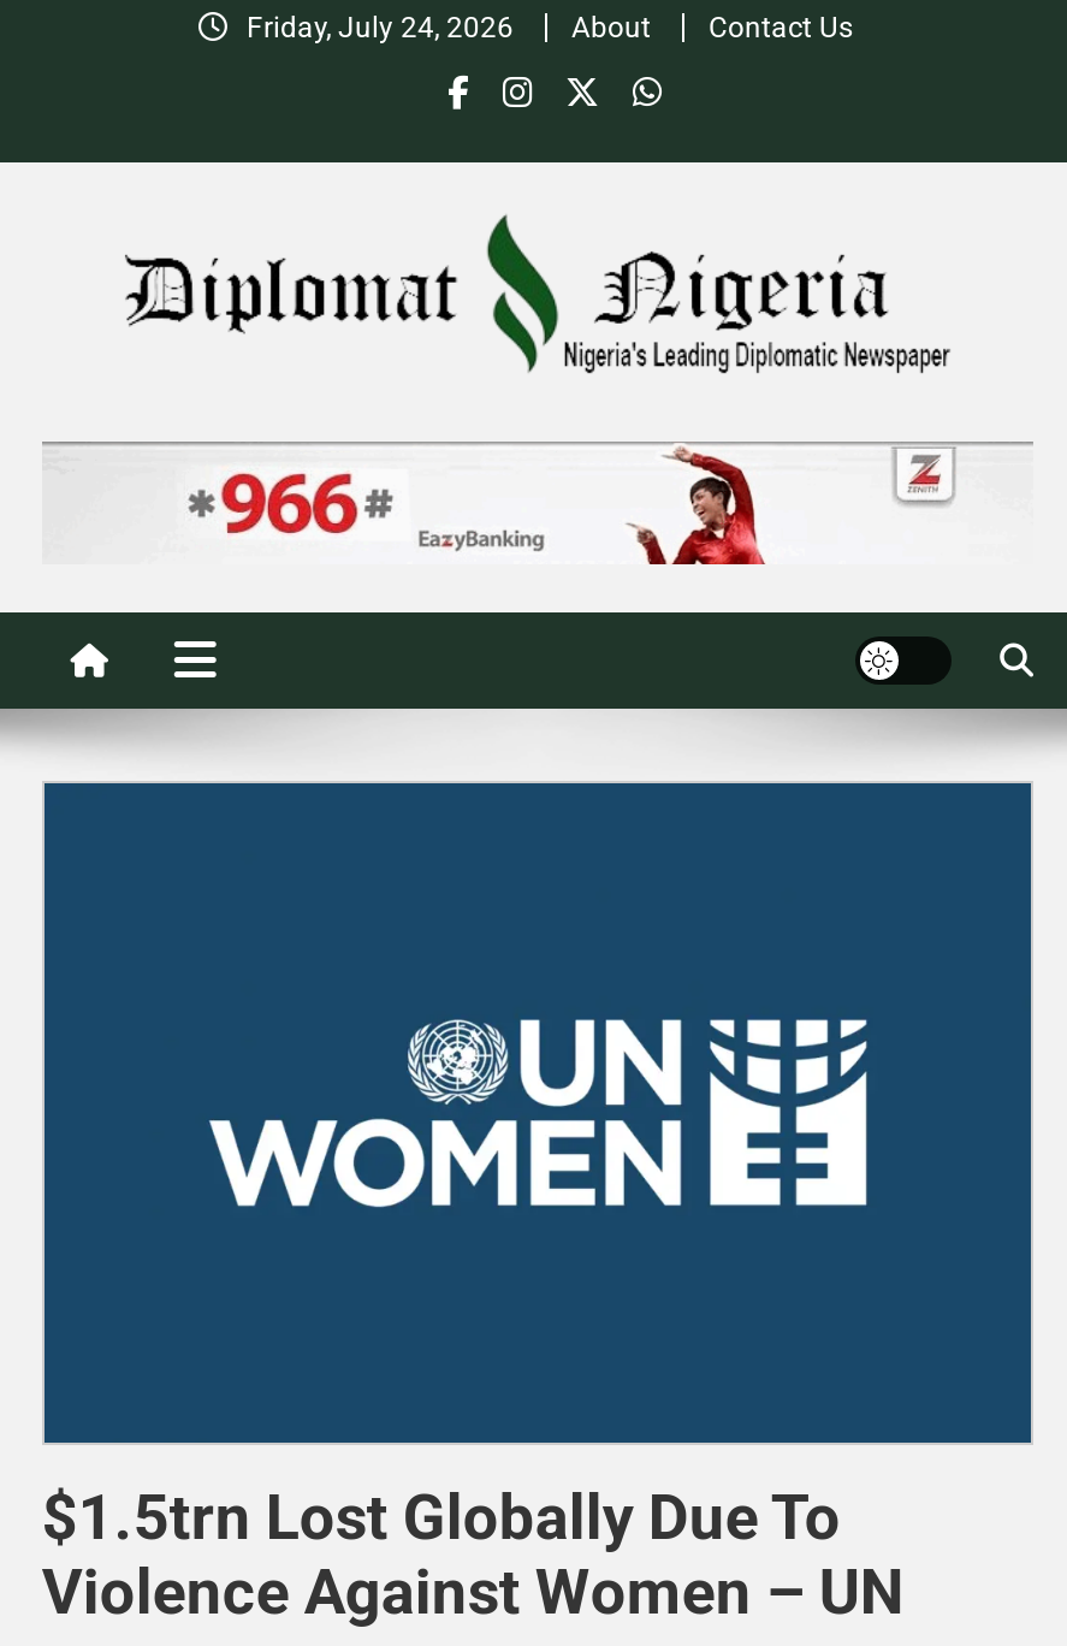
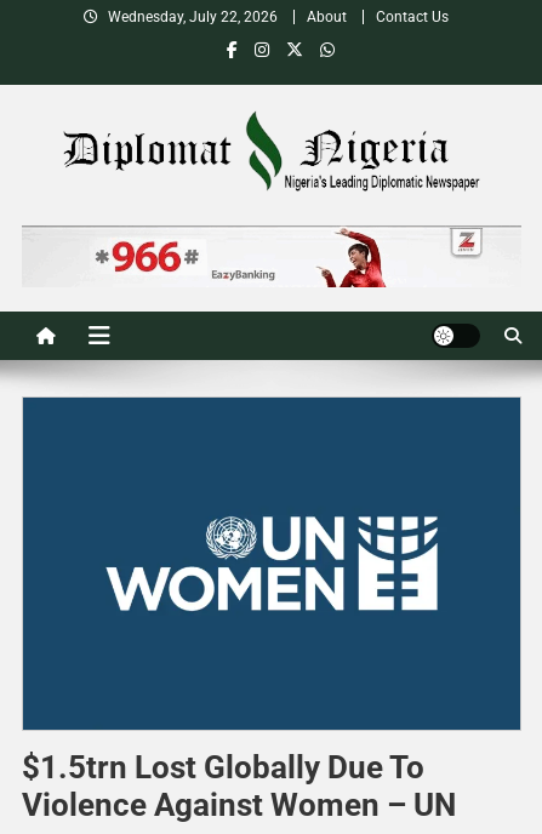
[247,11,514,45] Friday, July 24, 2026 -> [107,8,277,25] Wednesday, July 22, 2026

